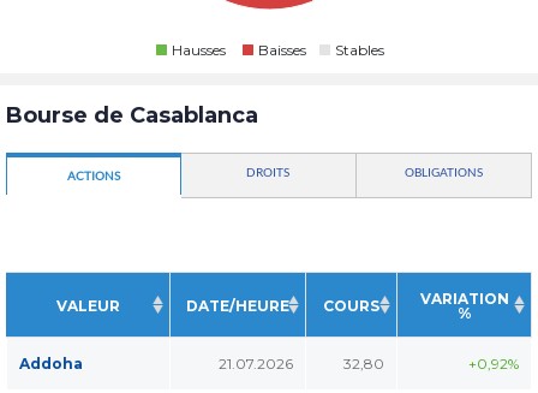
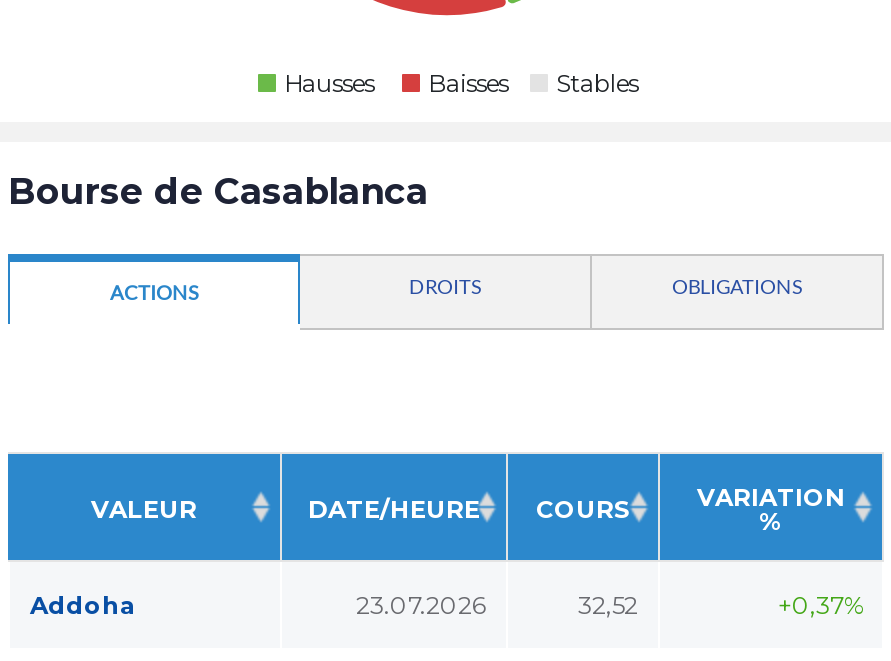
[219,355,293,373] 21.07.2026 -> [356,590,486,620] 23.07.2026
[343,355,384,373] 32,80 -> [578,590,638,620] 32,52
[468,355,519,373] +0,92% -> [778,590,862,620] +0,37%

